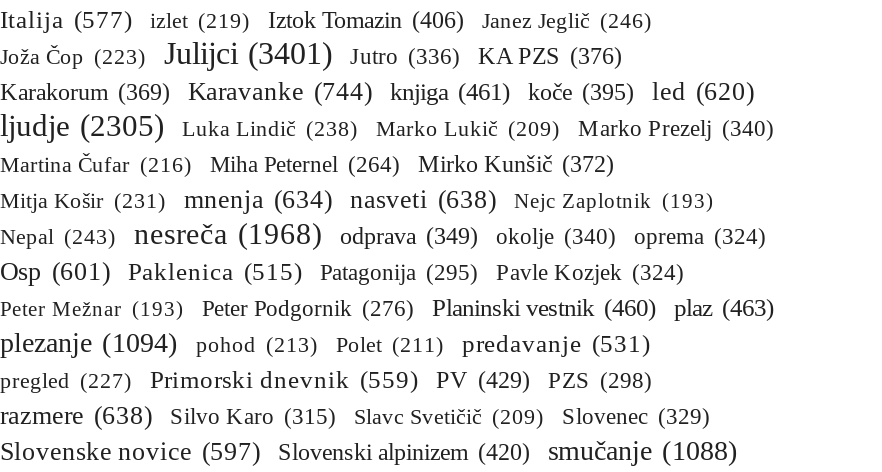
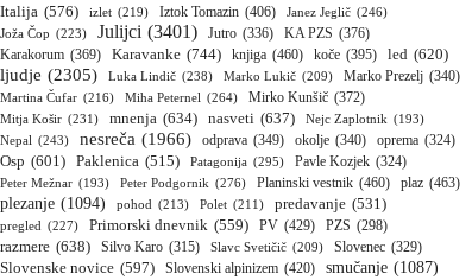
[0,6,652,34] Italija (577) izlet (219) Iztok Tomazin (406) Janez Jeglič (246) -> [0,3,388,20] Italija (576) izlet (219) Iztok Tomazin (406) Janez Jeglič (246)
[0,76,754,106] Karakorum (369) Karavanke (744) knjiga (461) koče (395) led (620) -> [0,45,448,63] Karakorum (369) Karavanke (744) knjiga (460) koče (395) led (620)
[0,184,714,214] Mitja Košir (231) mnenja (634) nasveti (638) Nejc Zaplotnik (193) -> [0,110,424,127] Mitja Košir (231) mnenja (634) nasveti (637) Nejc Zaplotnik (193)
[0,218,766,250] Nepal (243) nesreča (1968) odprava (349) okolje (340) oprema (324) -> [0,129,455,148] Nepal (243) nesreča (1966) odprava (349) okolje (340) oprema (324)
[0,436,738,466] Slovenske novice (597) Slovenski alpinizem (420) smučanje (1088) -> [0,258,439,276] Slovenske novice (597) Slovenski alpinizem (420) smučanje (1087)

